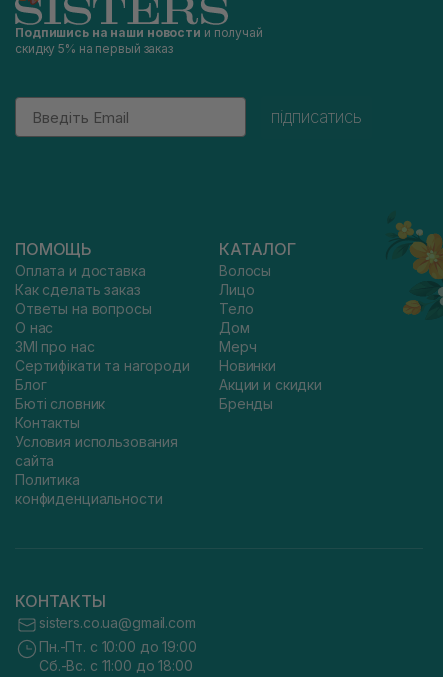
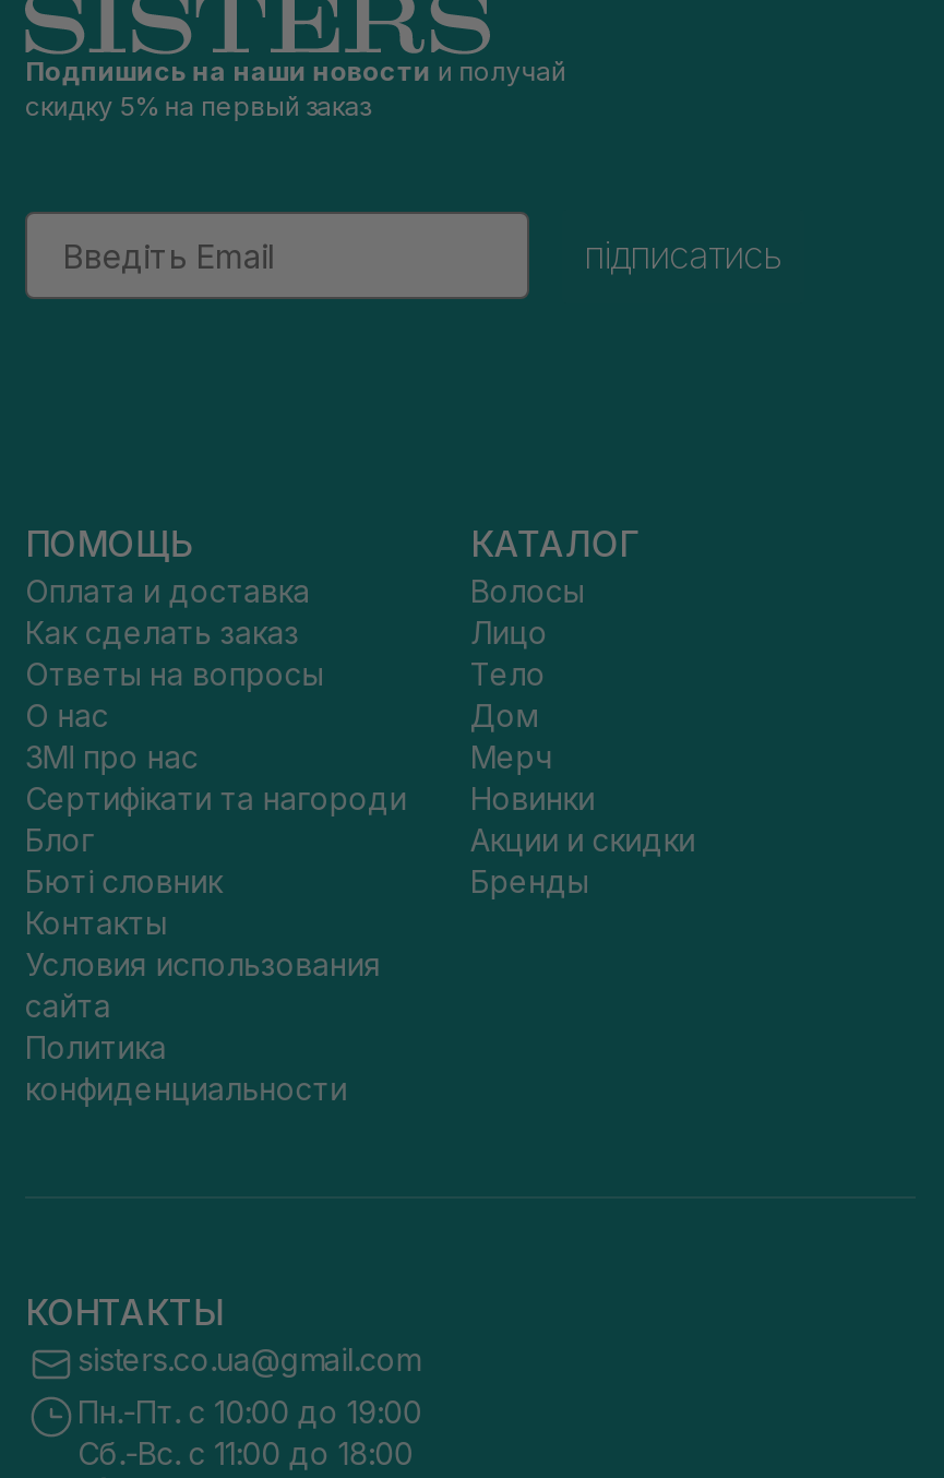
[388,217,440,319] [image] -> none

